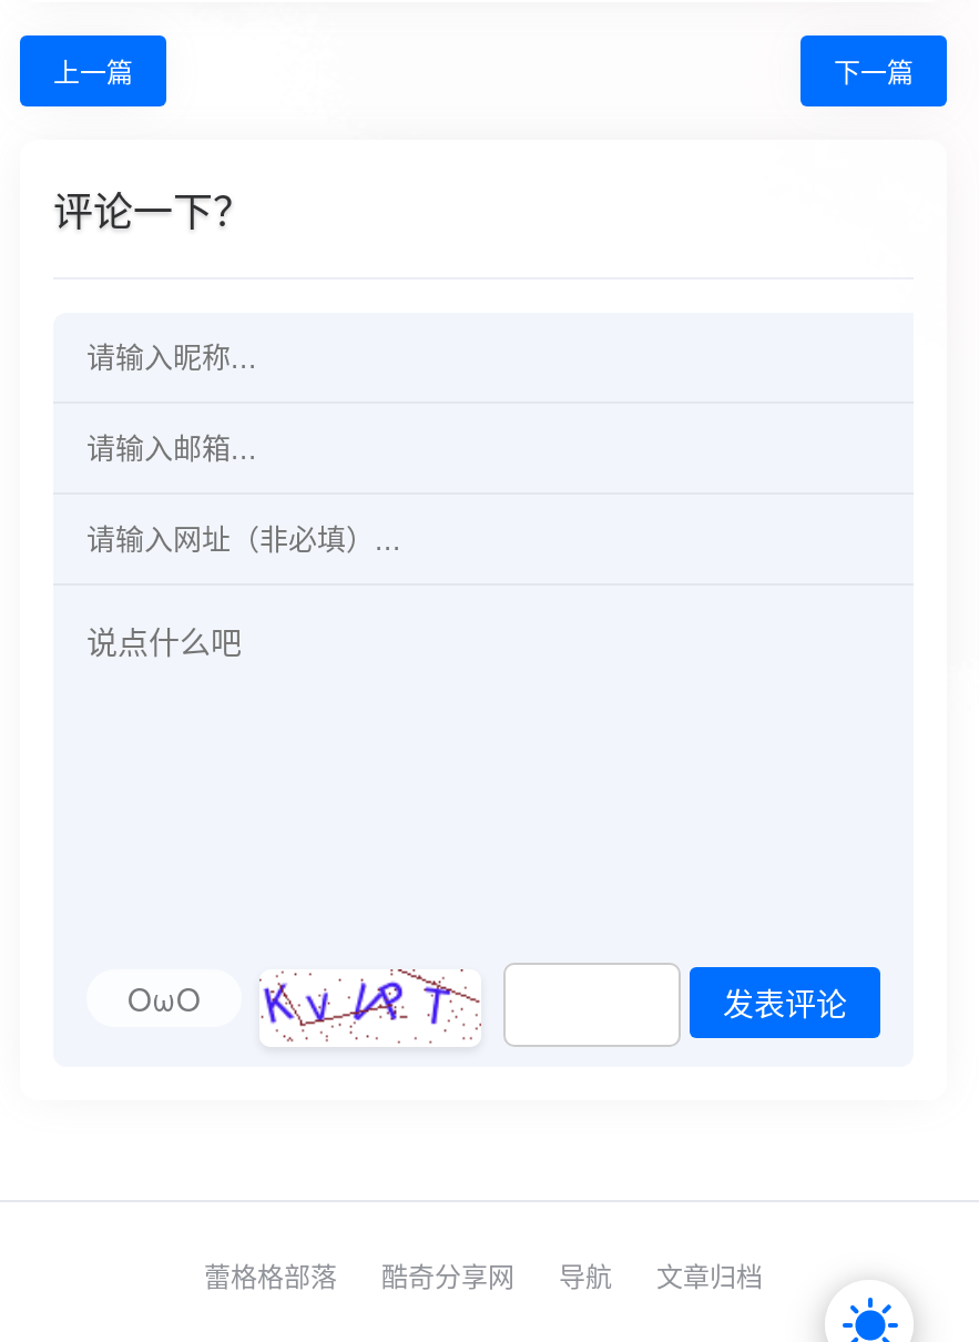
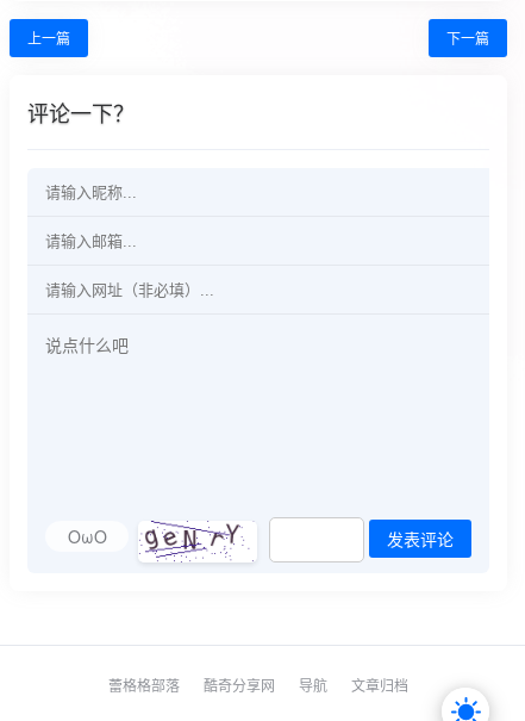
[264,969,479,1040] [image] -> [142,520,248,558] [image]

